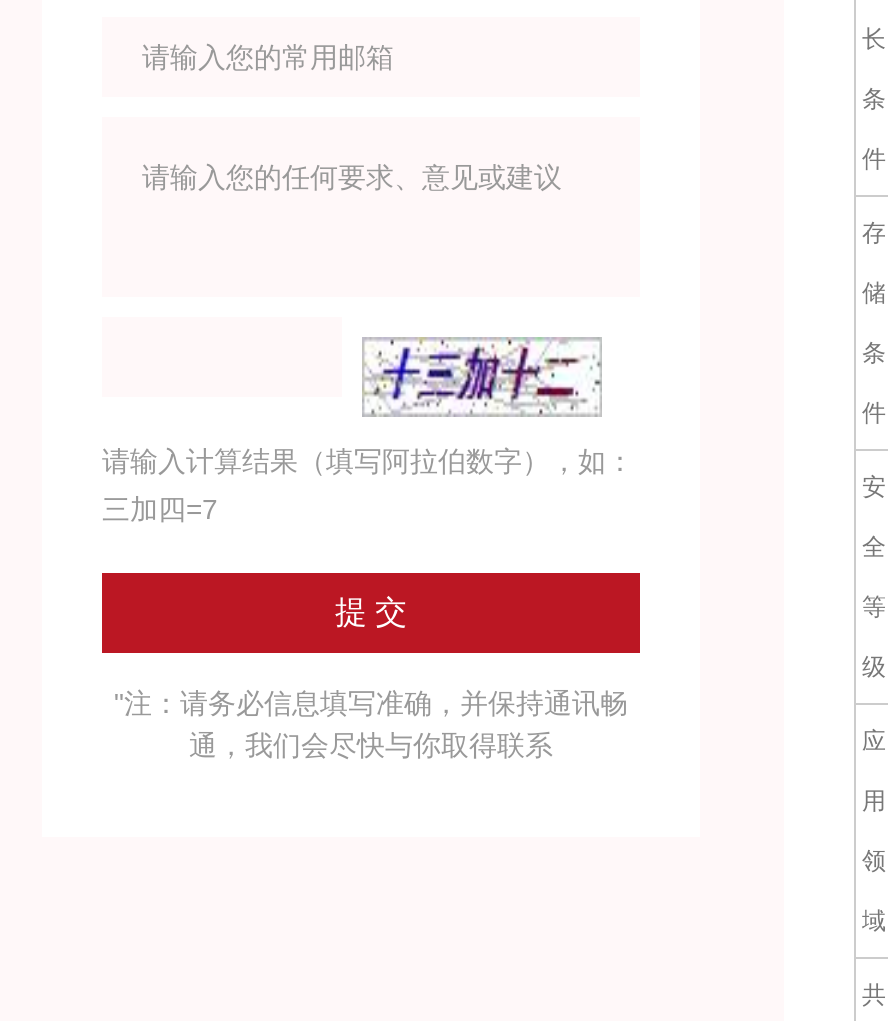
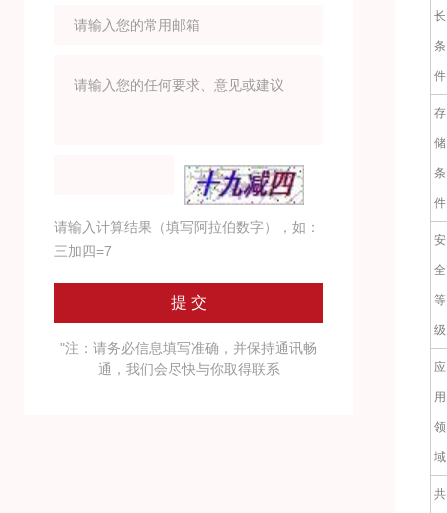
[364,337,600,415] [image] -> [188,166,301,204] [image]

